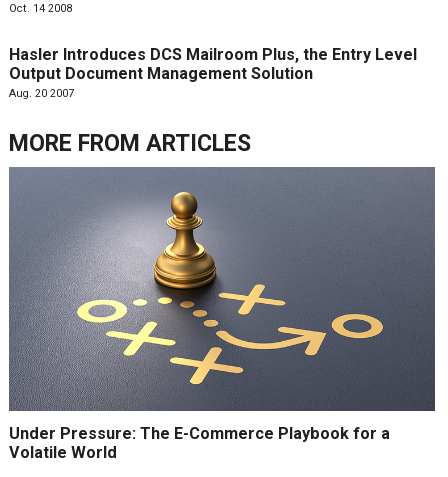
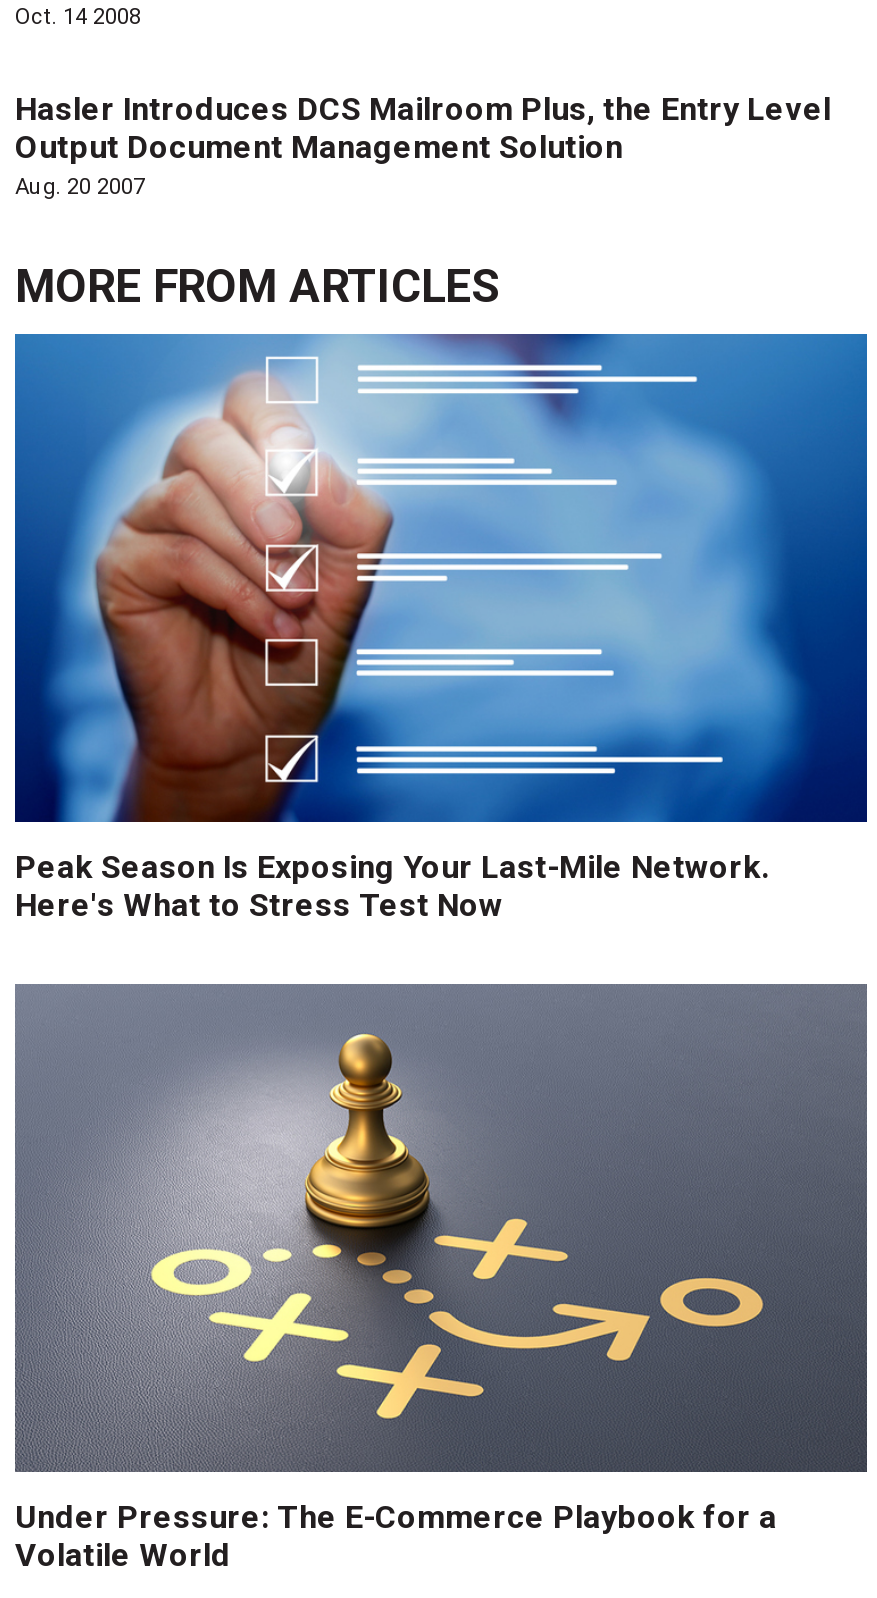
none -> [13,334,867,924] [image] | Peak Season Is Exposing Your Last-Mile Network. | Here's What to Stress Test Now

